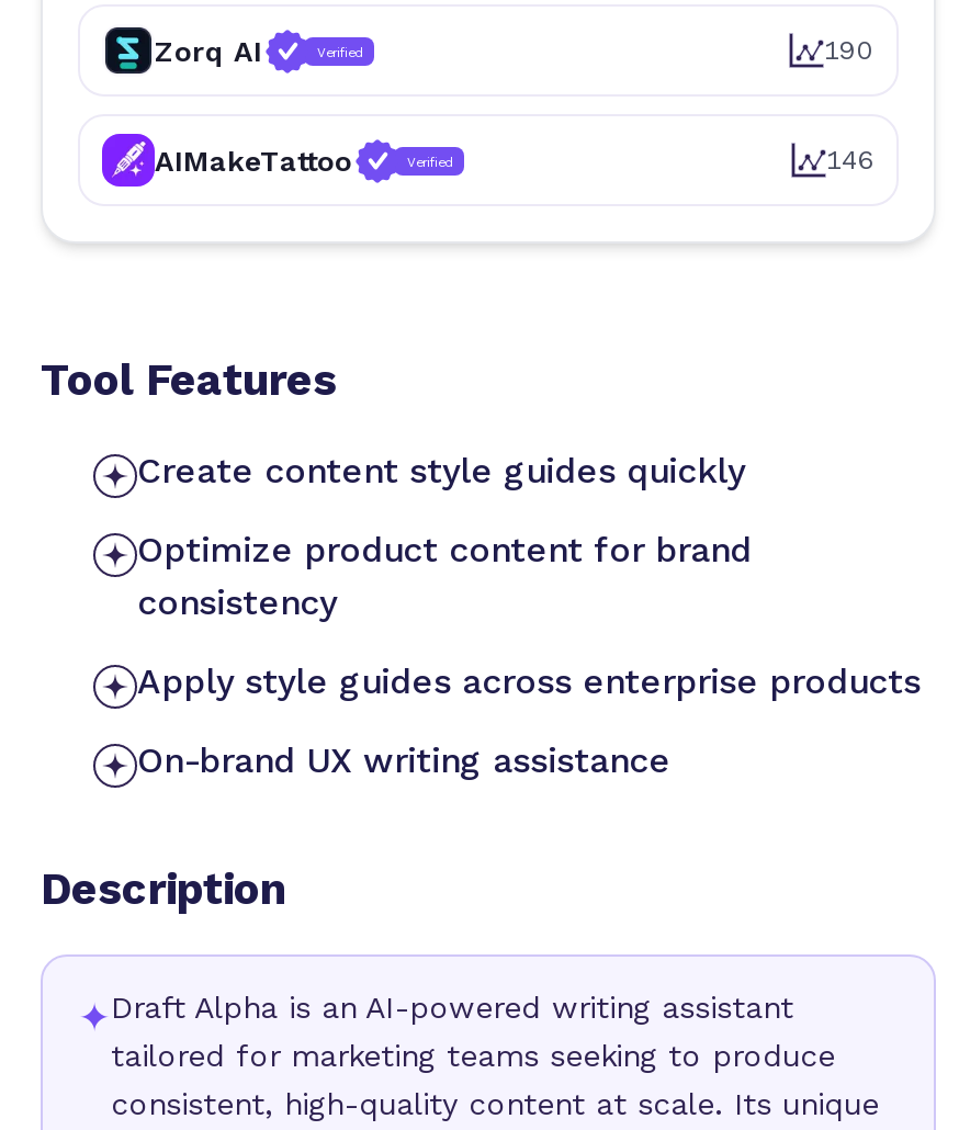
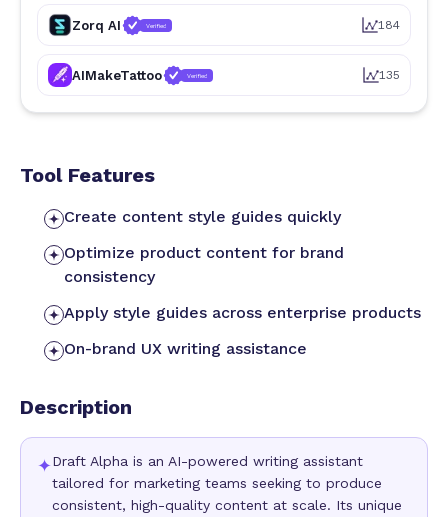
[824,35,875,66] 190 -> [378,18,400,32] 184
[826,145,875,176] 146 -> [379,68,400,82] 135

